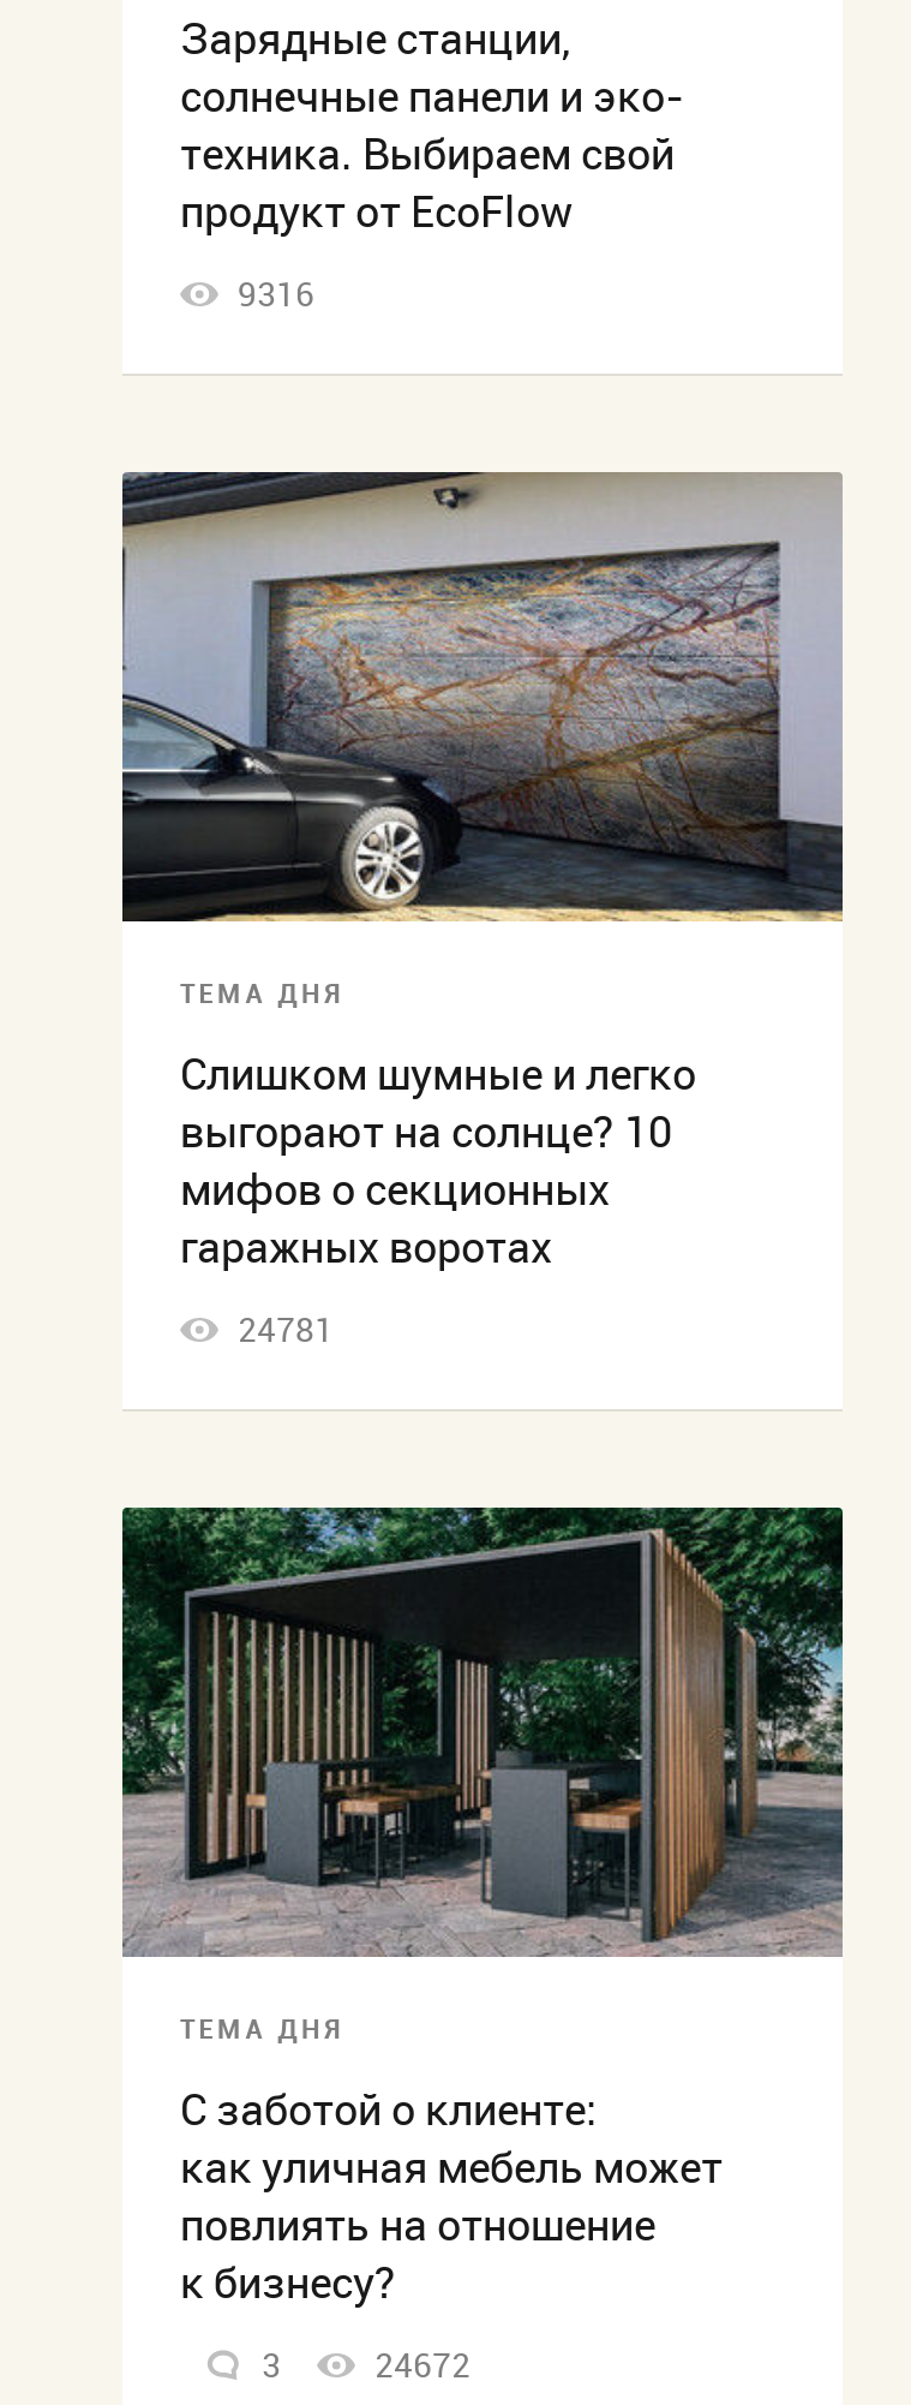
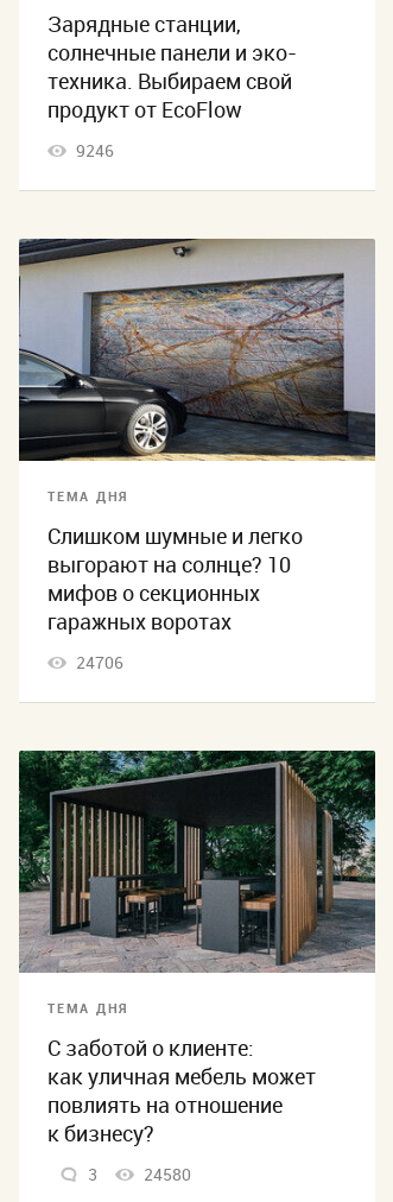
[238,275,314,314] 9316 -> [76,141,114,160] 9246
[238,1311,334,1349] 24781 -> [76,653,123,672] 24706
[374,2346,471,2385] 24672 -> [144,1165,191,1184] 24580

